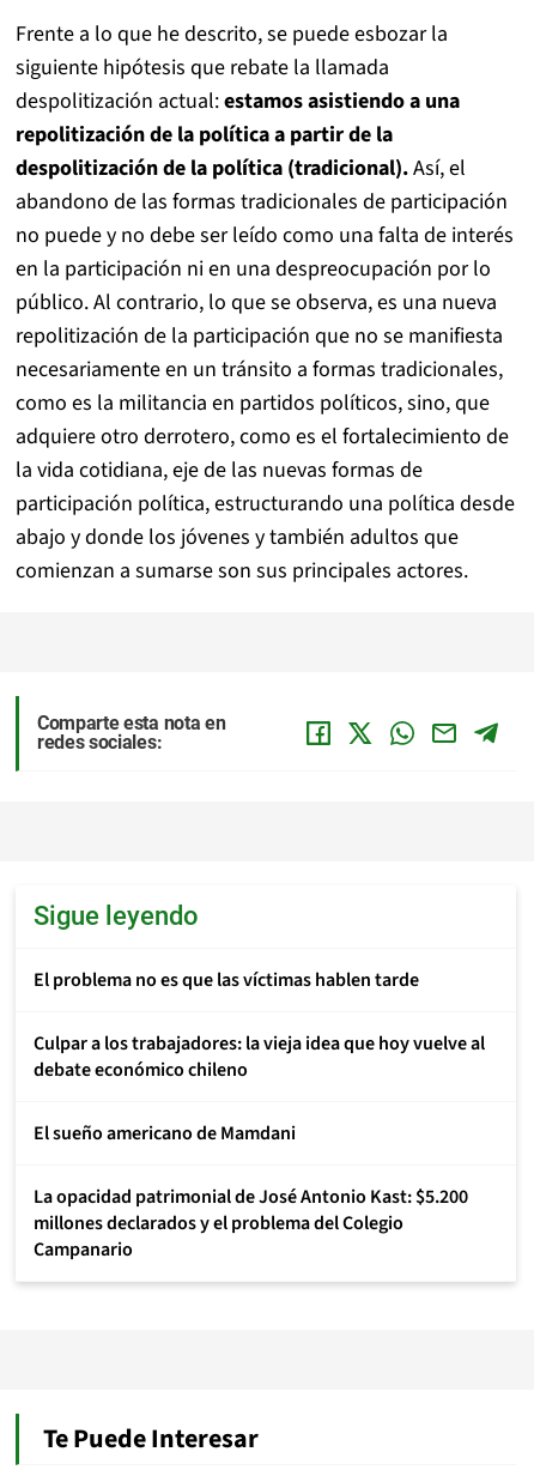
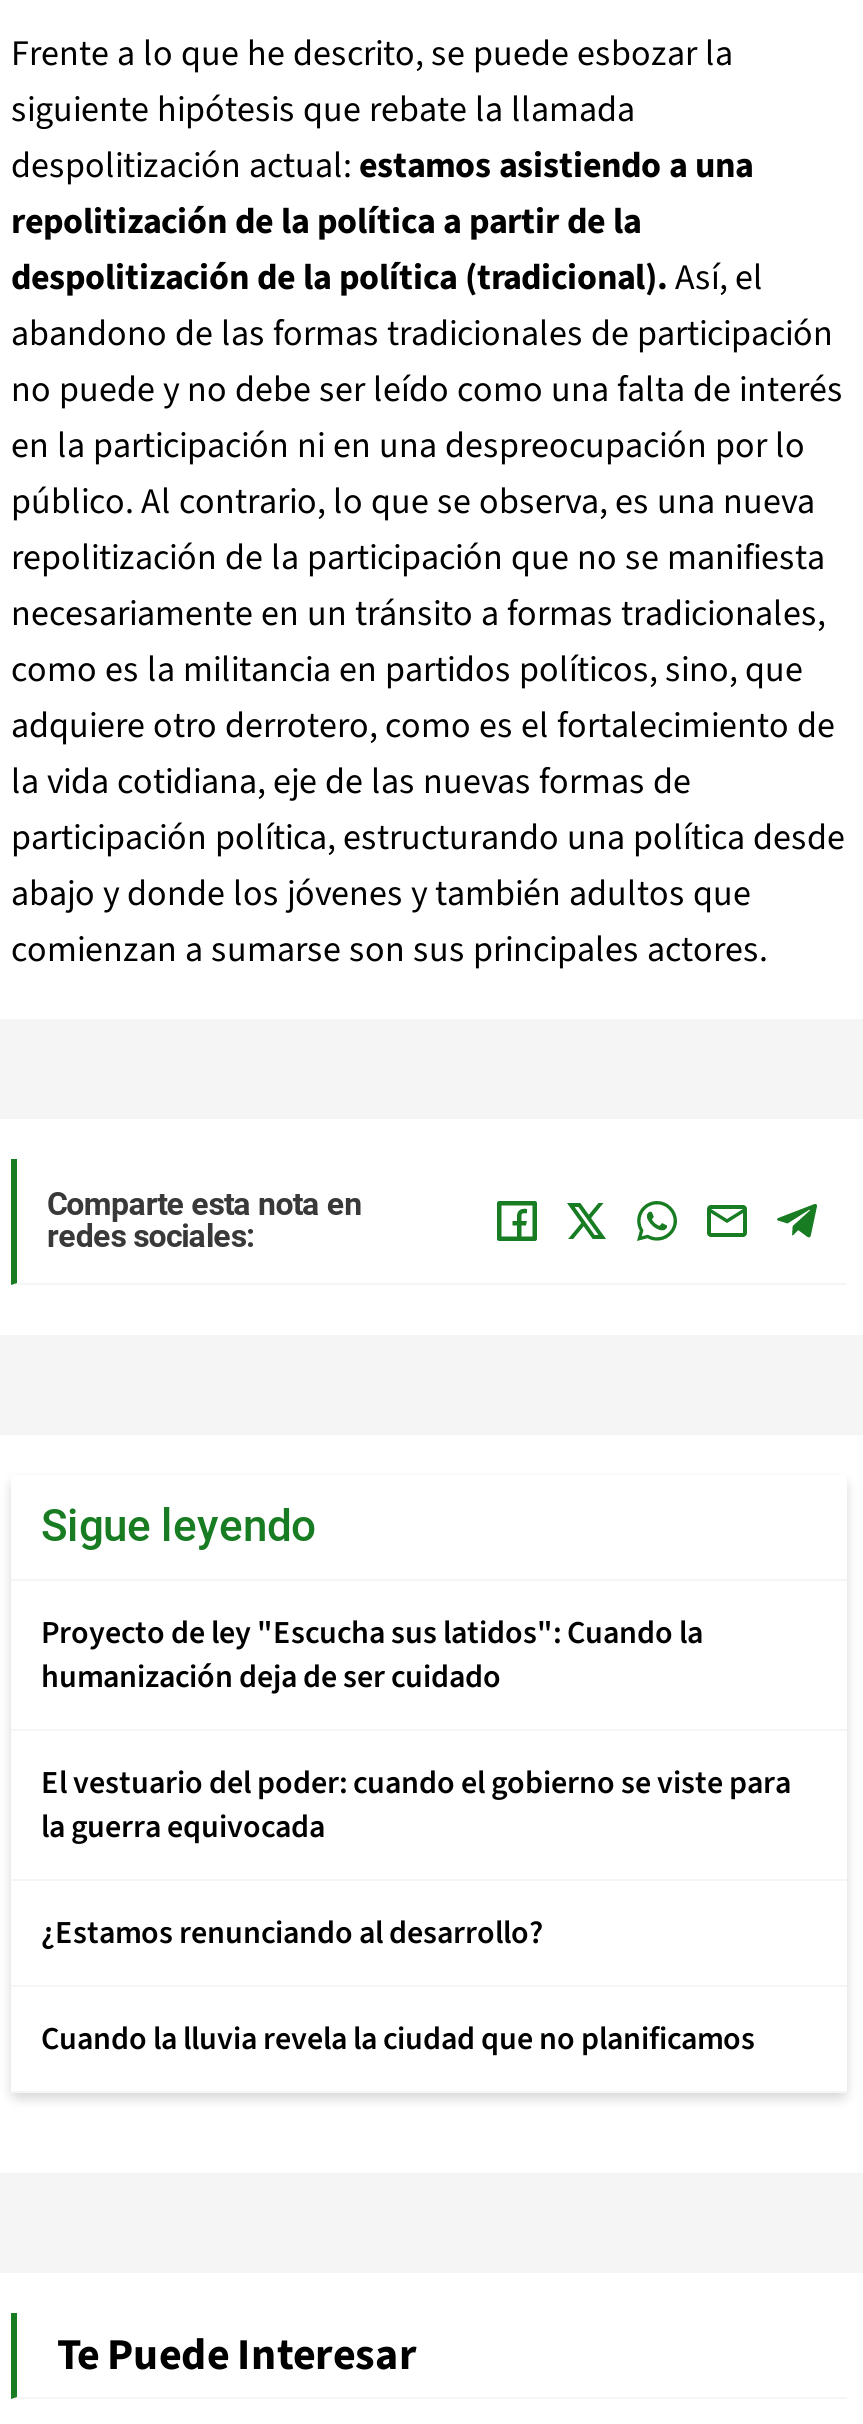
[34,967,419,993] El problema no es que las víctimas hablen tarde -> [41,1611,703,1699] Proyecto de ley "Escucha sus latidos": Cuando la | humanización deja de ser cuidado
[34,1030,485,1083] Culpar a los trabajadores: la vieja idea que hoy vuelve al | debate económico chileno -> [41,1761,791,1849] El vestuario del poder: cuando el gobierno se viste para | la guerra equivocada
[34,1120,296,1147] El sueño americano de Mamdani -> [41,1911,543,1955] ¿Estamos renunciando al desarrollo?
[34,1184,468,1263] La opacidad patrimonial de José Antonio Kast: $5.200 | millones declarados y el problema del Colegio | Campanario -> [41,2017,755,2061] Cuando la lluvia revela la ciudad que no planificamos

